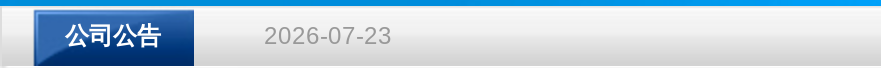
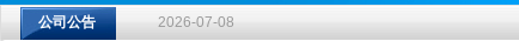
[264,22,392,50] 2026-07-23 -> [158,14,234,30] 2026-07-08

